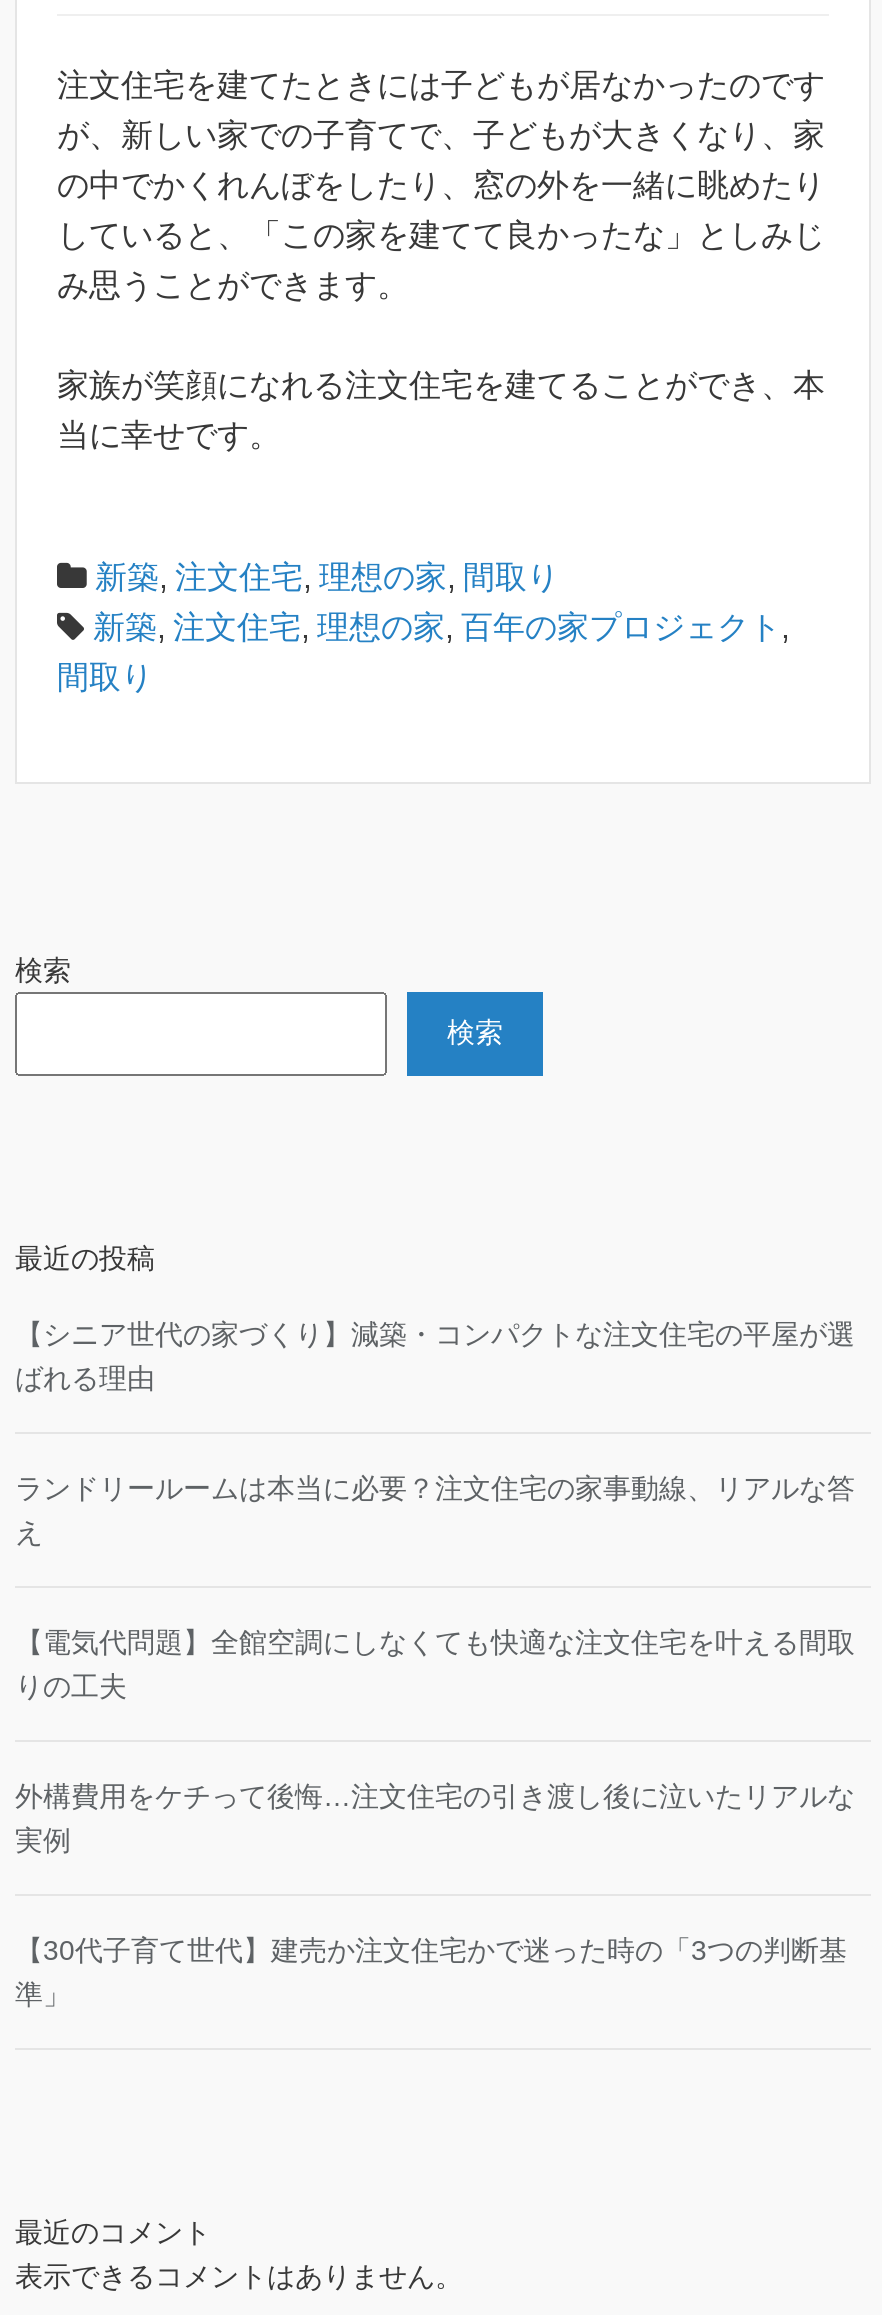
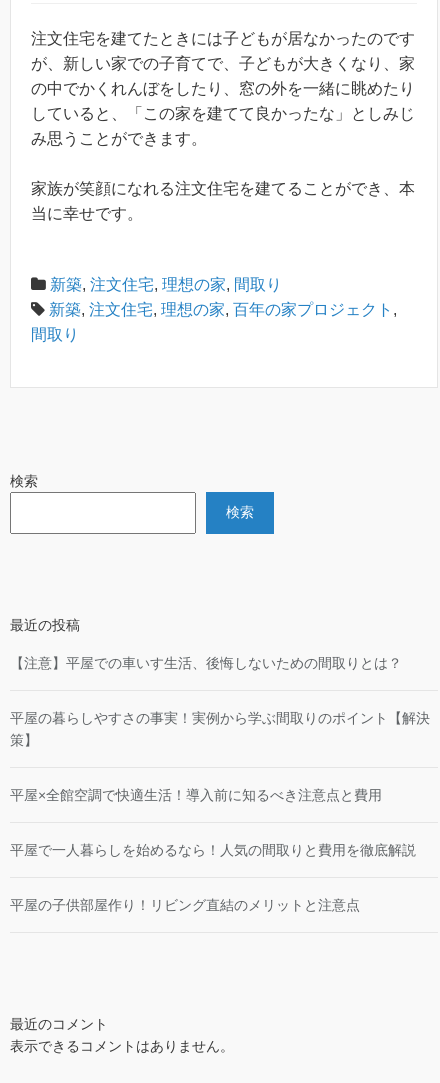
[15,1318,855,1394] 【シニア世代の家づくり】減築・コンパクトな注文住宅の平屋が選 | ばれる理由 -> [10,655,402,671] 【注意】平屋での車いす生活、後悔しないための間取りとは？
[15,1472,855,1548] ランドリールームは本当に必要？注文住宅の家事動線、リアルな答 | え -> [10,710,430,748] 平屋の暮らしやすさの事実！実例から学ぶ間取りのポイント【解決 | 策】
[15,1626,855,1702] 【電気代問題】全館空調にしなくても快適な注文住宅を叶える間取 | りの工夫 -> [10,787,382,803] 平屋×全館空調で快適生活！導入前に知るべき注意点と費用
[15,1780,855,1856] 外構費用をケチって後悔…注文住宅の引き渡し後に泣いたリアルな | 実例 -> [10,842,416,858] 平屋で一人暮らしを始めるなら！人気の間取りと費用を徹底解説
[15,1934,847,2010] 【30代子育て世代】建売か注文住宅かで迷った時の「3つの判断基 | 準」 -> [10,897,360,913] 平屋の子供部屋作り！リビング直結のメリットと注意点

